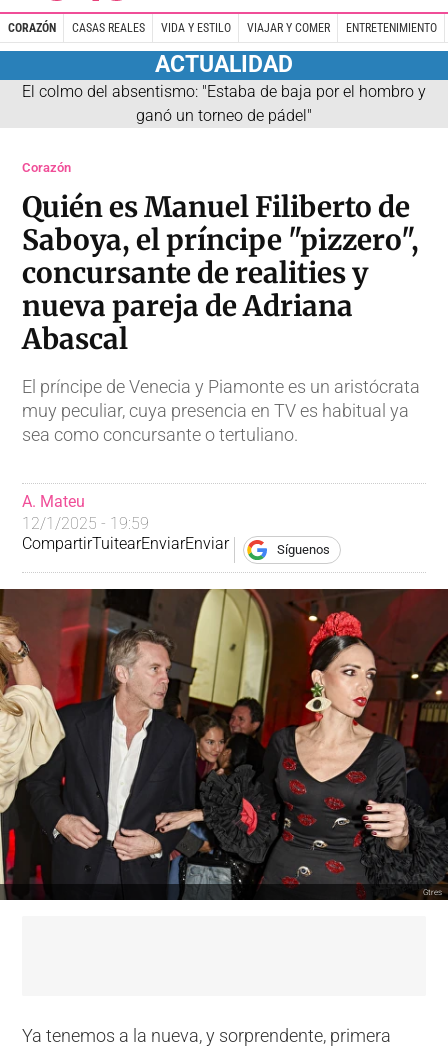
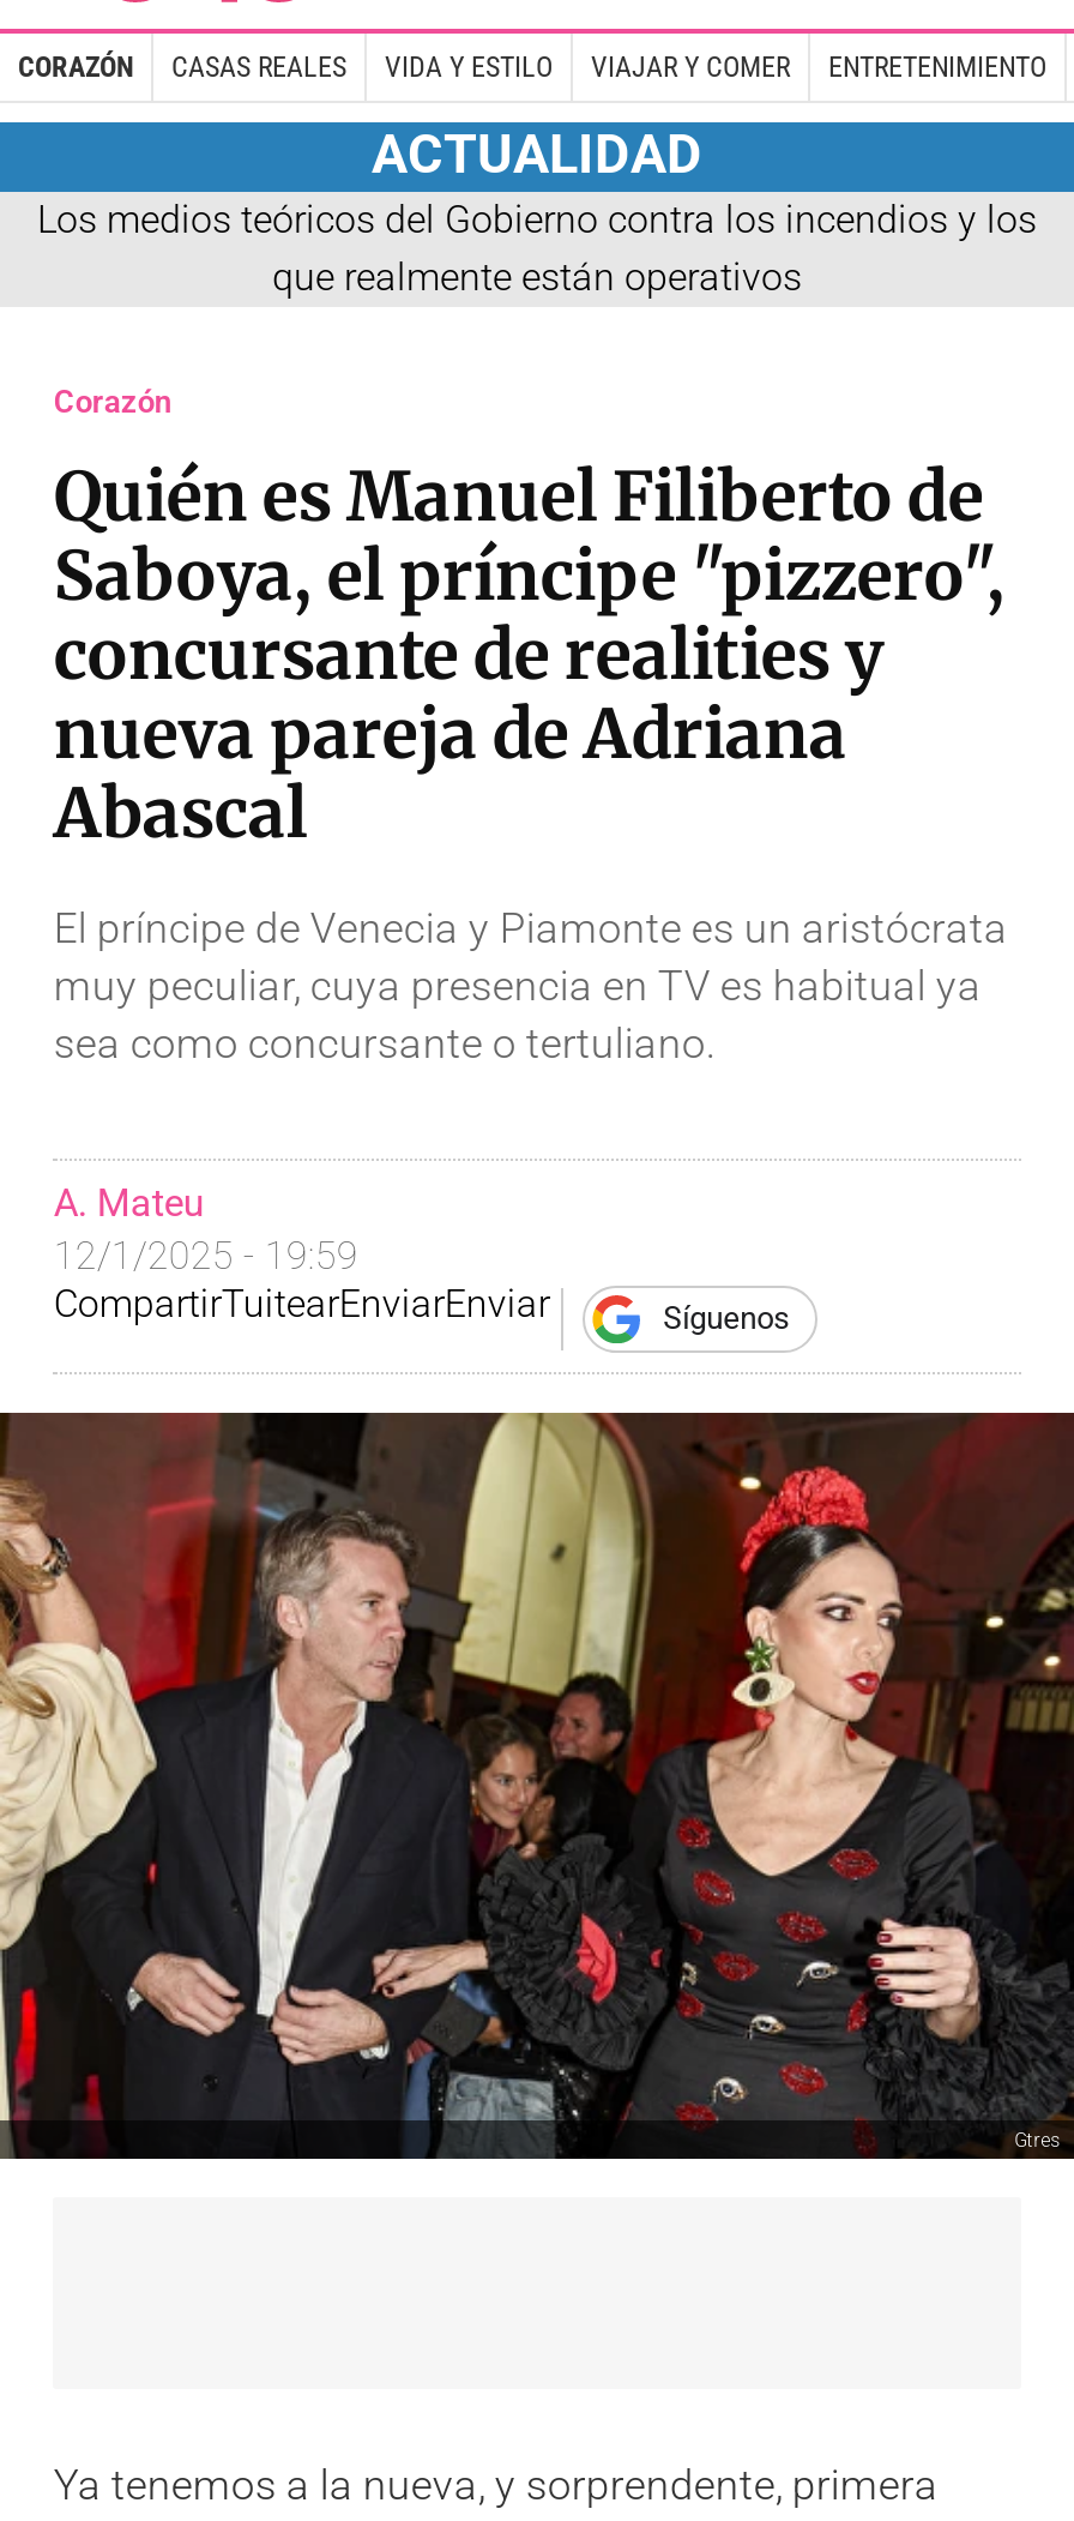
[22,82,426,125] El colmo del absentismo: "Estaba de baja por el hombro y | ganó un torneo de pádel" -> [37,196,1037,299] Los medios teóricos del Gobierno contra los incendios y los | que realmente están operativos

